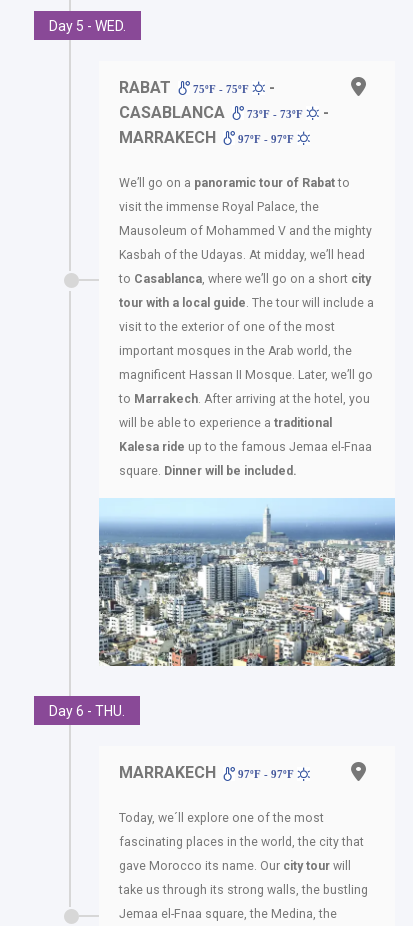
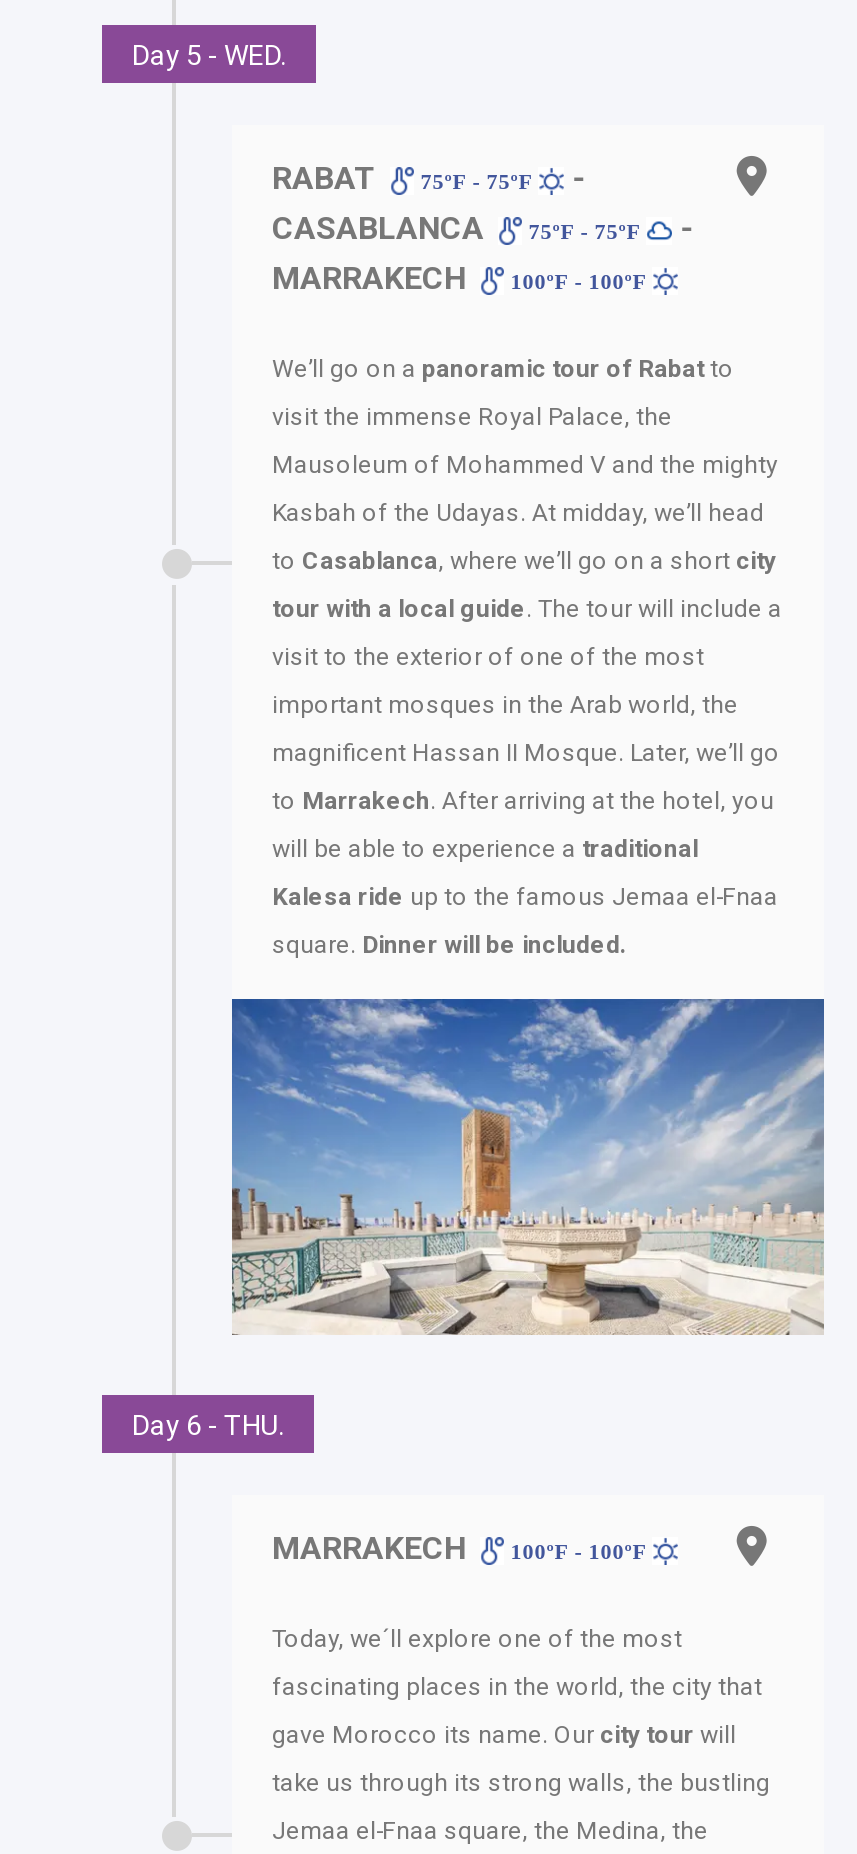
[244,107,306,119] 73ºF - 73ºF -> [522,219,646,243] 75ºF - 75ºF
[119,127,297,146] MARRAKECH 97ºF - 97ºF -> [272,259,652,297] MARRAKECH 100ºF - 100ºF
[98,497,396,667] [image] -> [230,996,826,1336] [image]
[119,763,297,782] MARRAKECH 97ºF - 97ºF -> [272,1529,652,1567] MARRAKECH 100ºF - 100ºF

